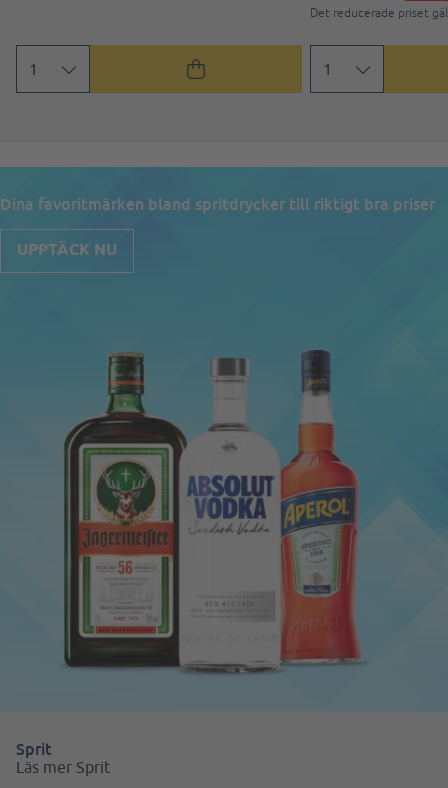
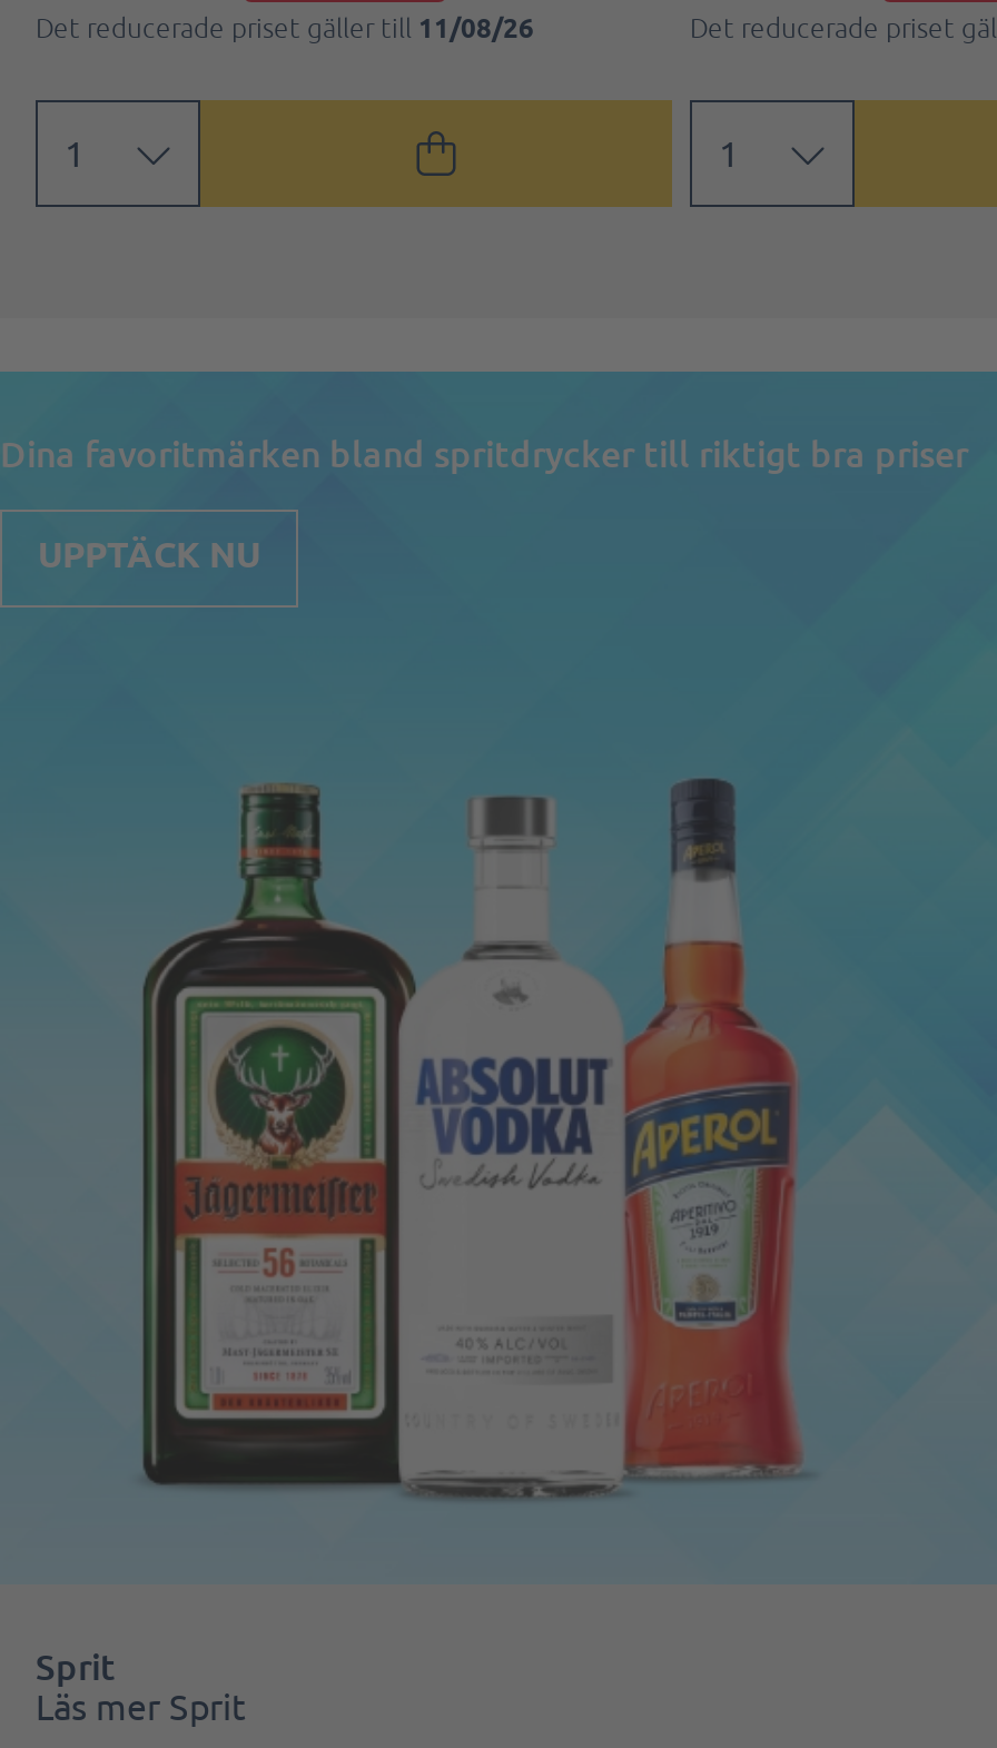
none -> [36,12,534,50] Det reducerade priset gäller till 11/08/26

